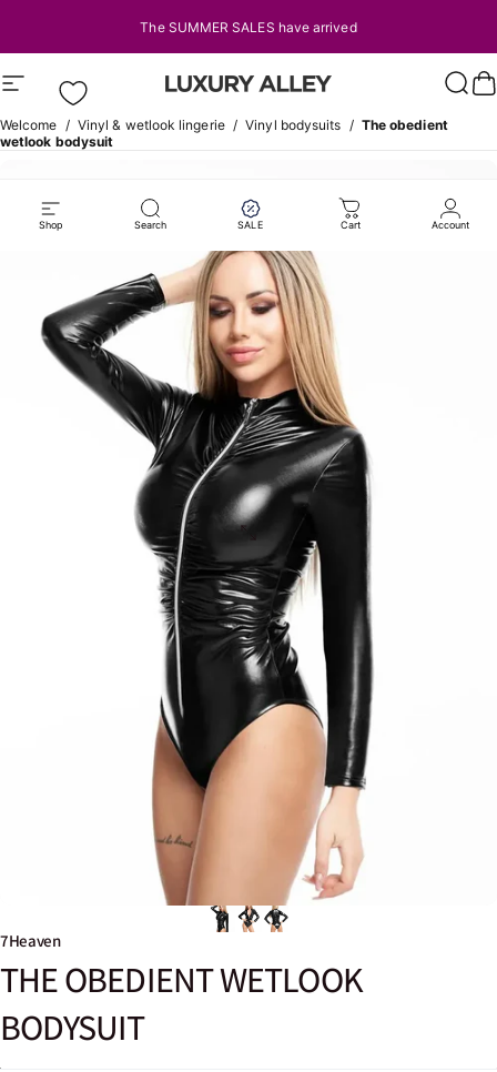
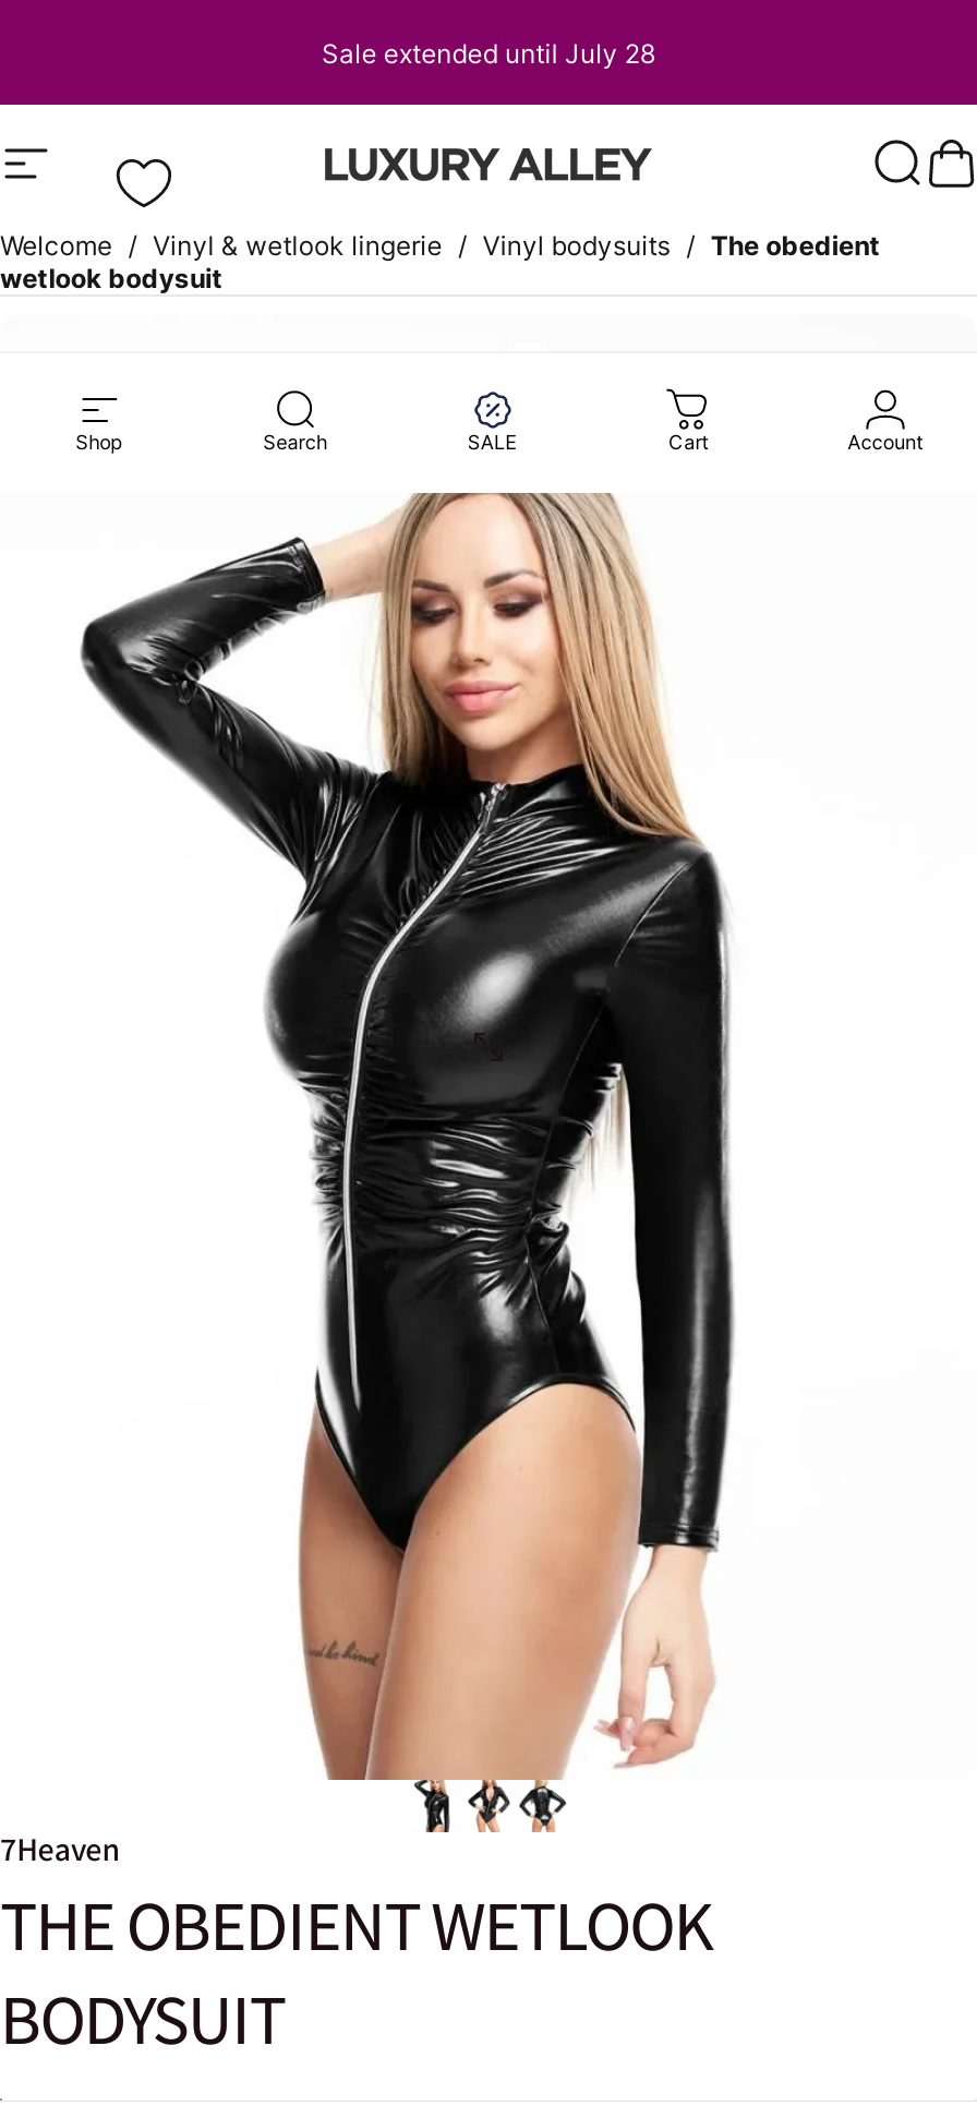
[140,18,357,35] The SUMMER SALES have arrived -> [322,36,655,69] Sale extended until July 28

